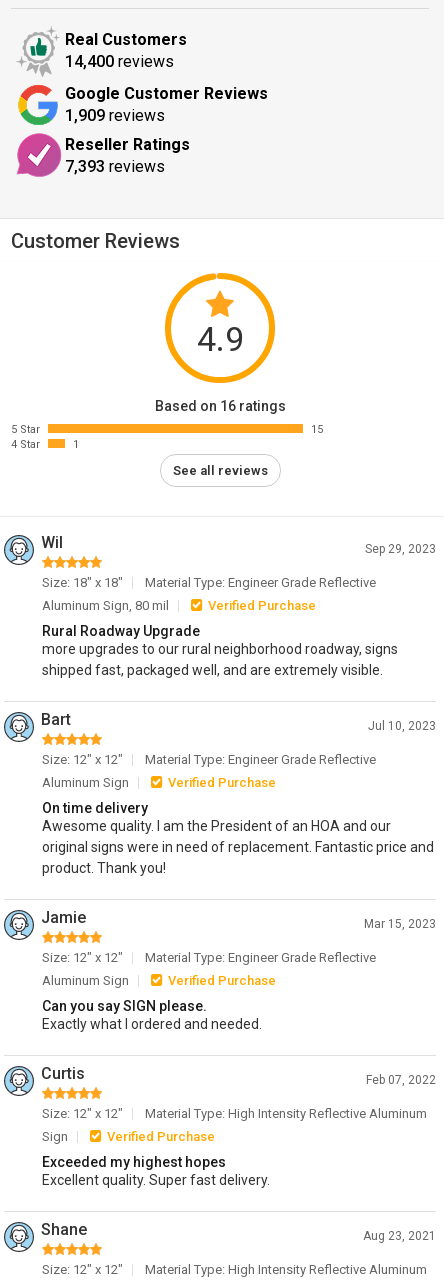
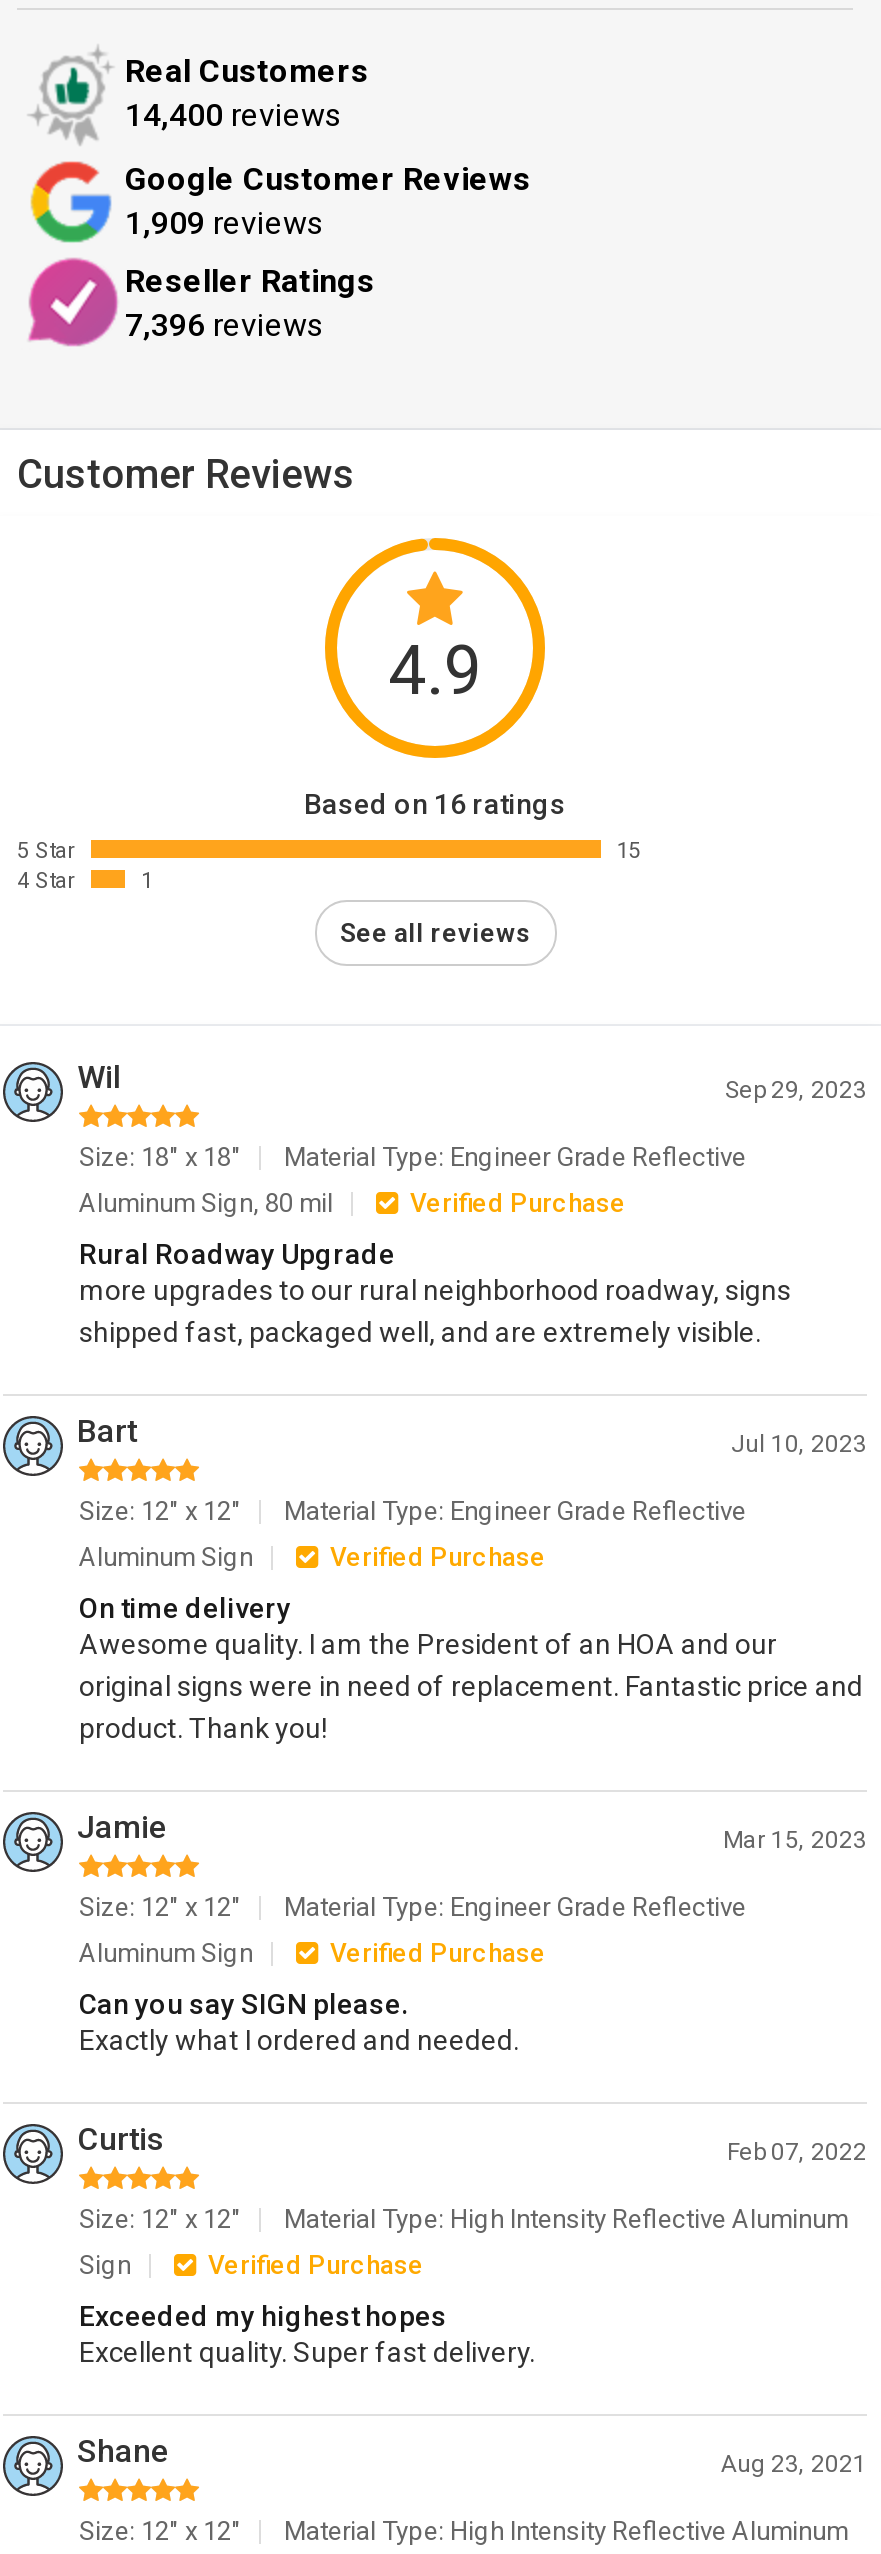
[65,156,165,175] 7,393 reviews -> [125,305,325,343] 7,396 reviews

